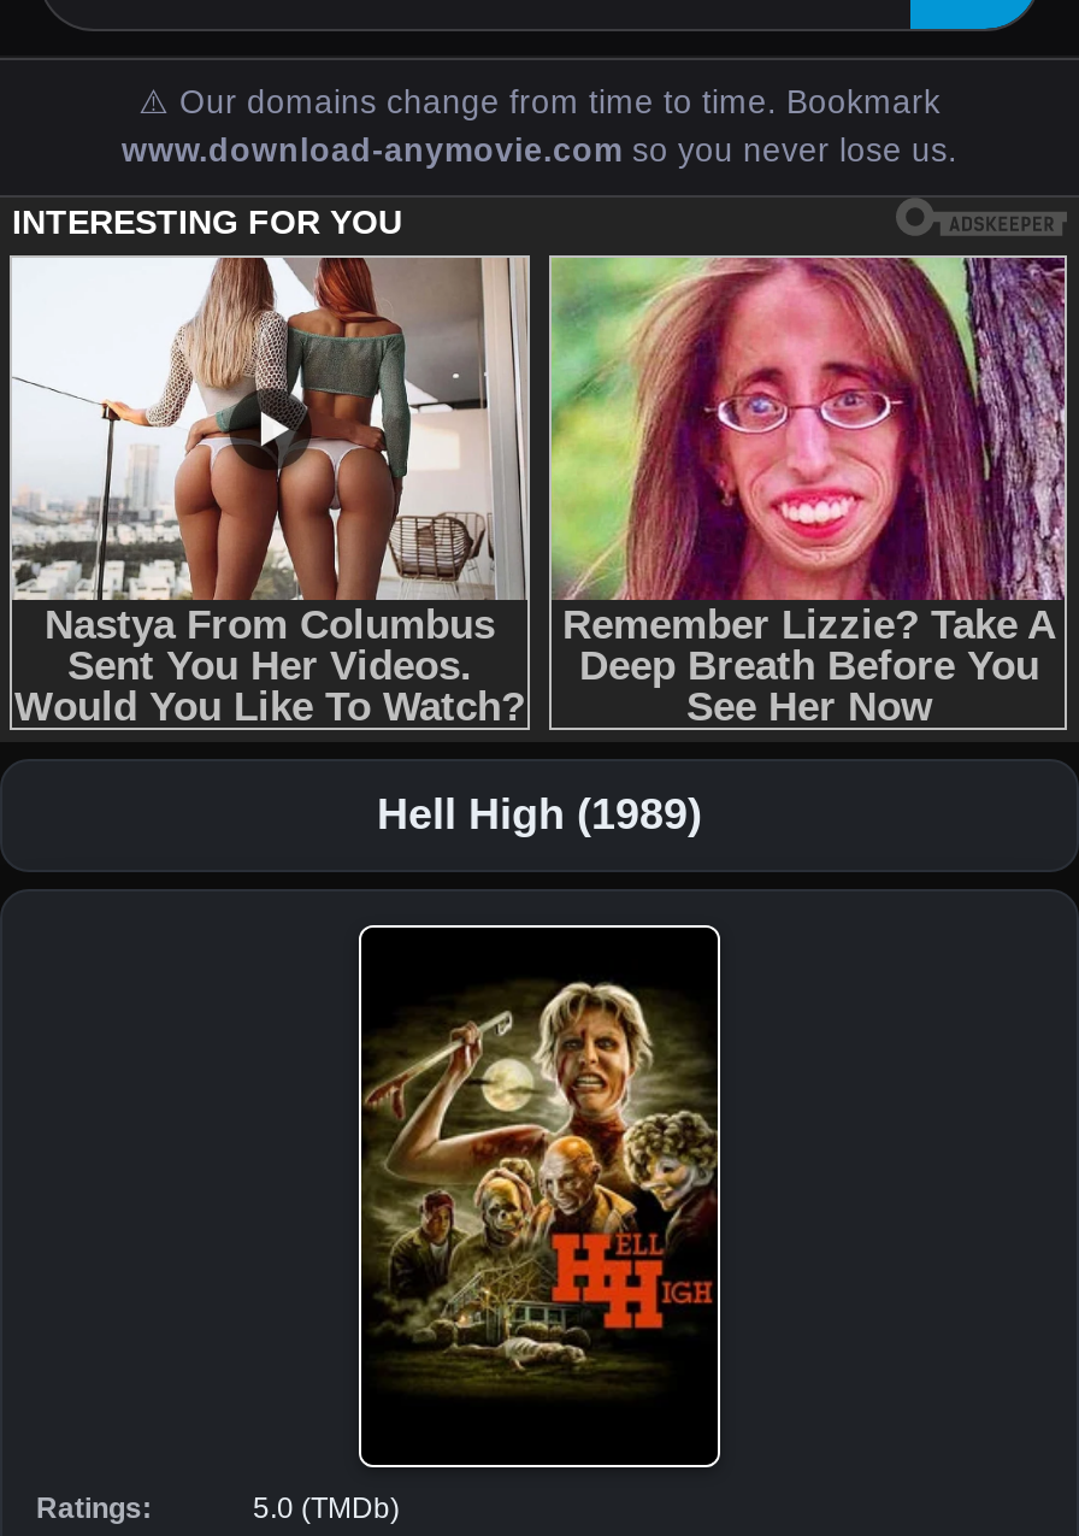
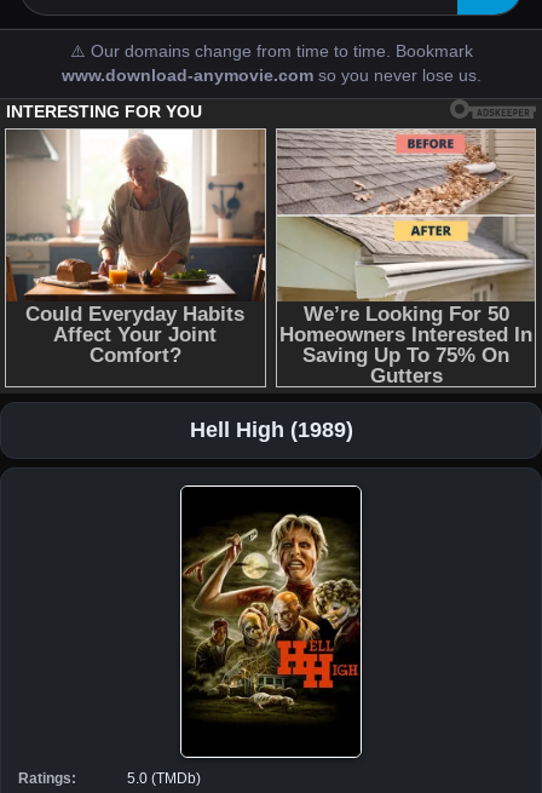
[10,255,530,723] [image] -> [5,128,266,362] [image]
[549,255,1067,723] [image] -> [276,128,536,383] [image]

